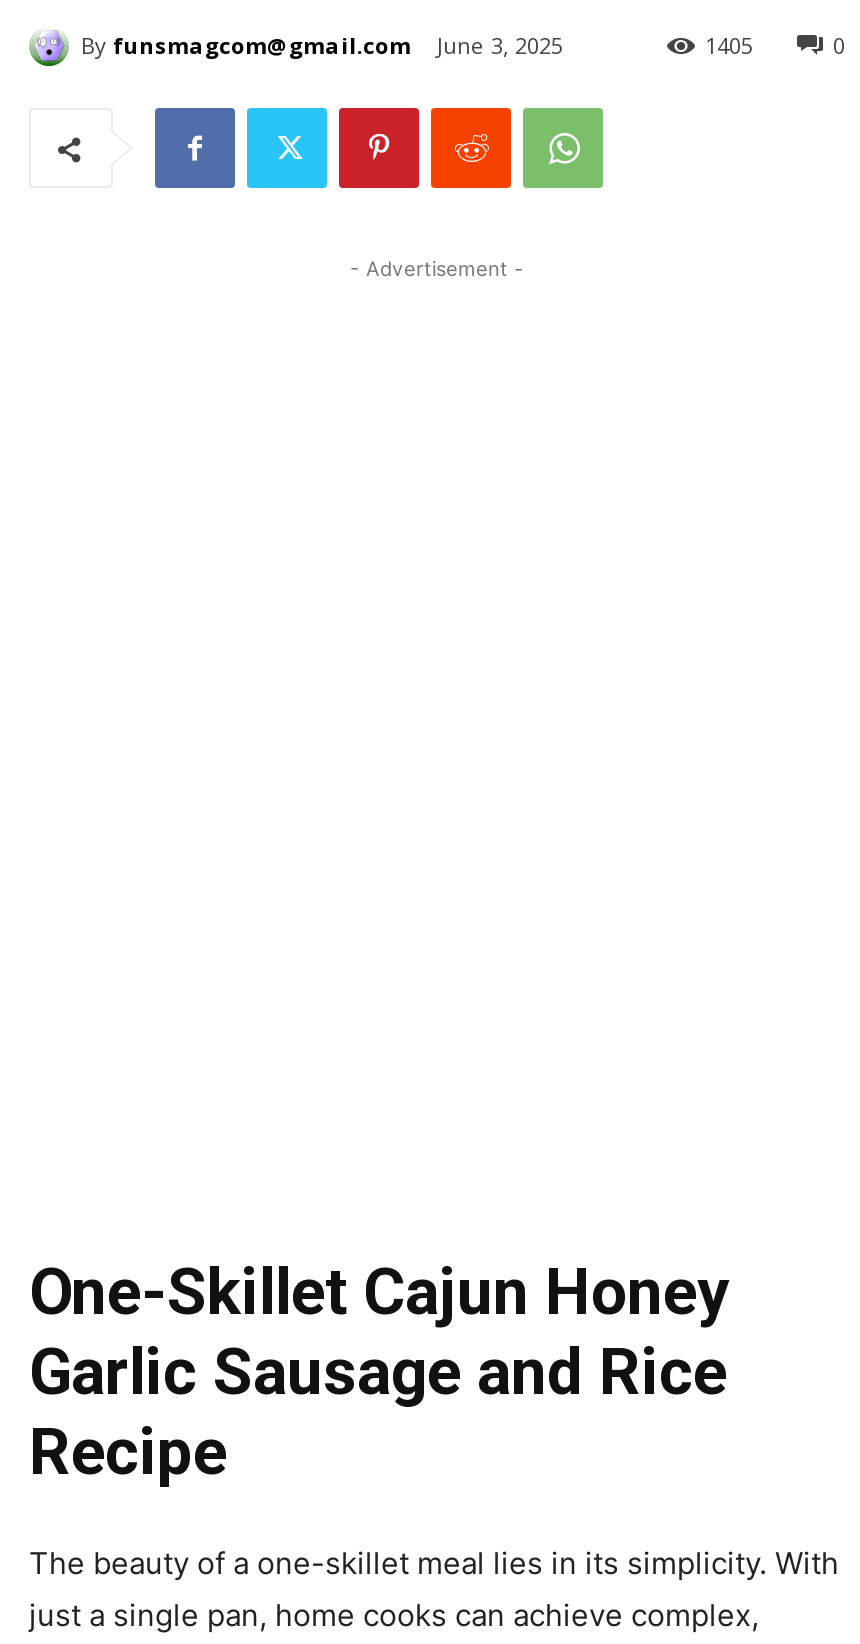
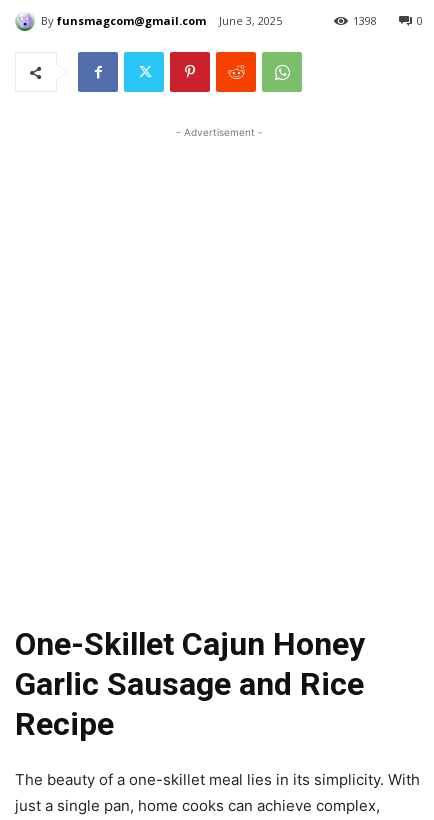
[705,30,753,60] 1405 -> [353,13,377,28] 1398

